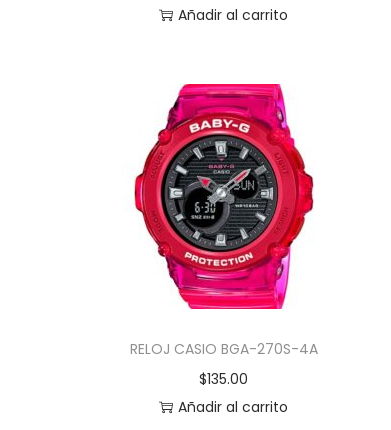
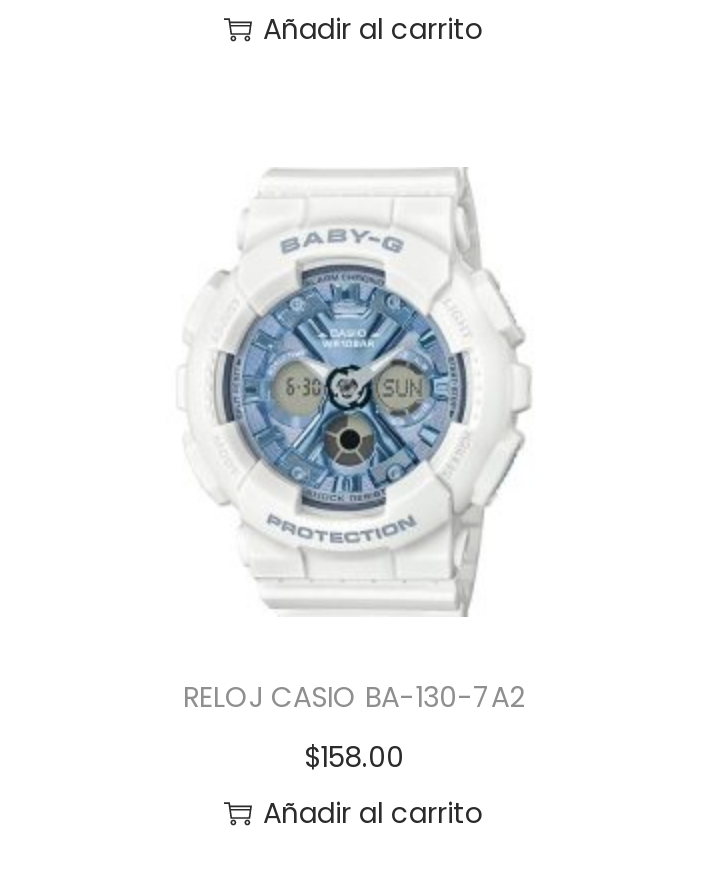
[130,83,318,359] [image] | RELOJ CASIO BGA-270S-4A -> [174,167,532,717] [image] | RELOJ CASIO BA-130-7A2
[199,369,248,389] $135.00 -> [304,737,404,777] $158.00

